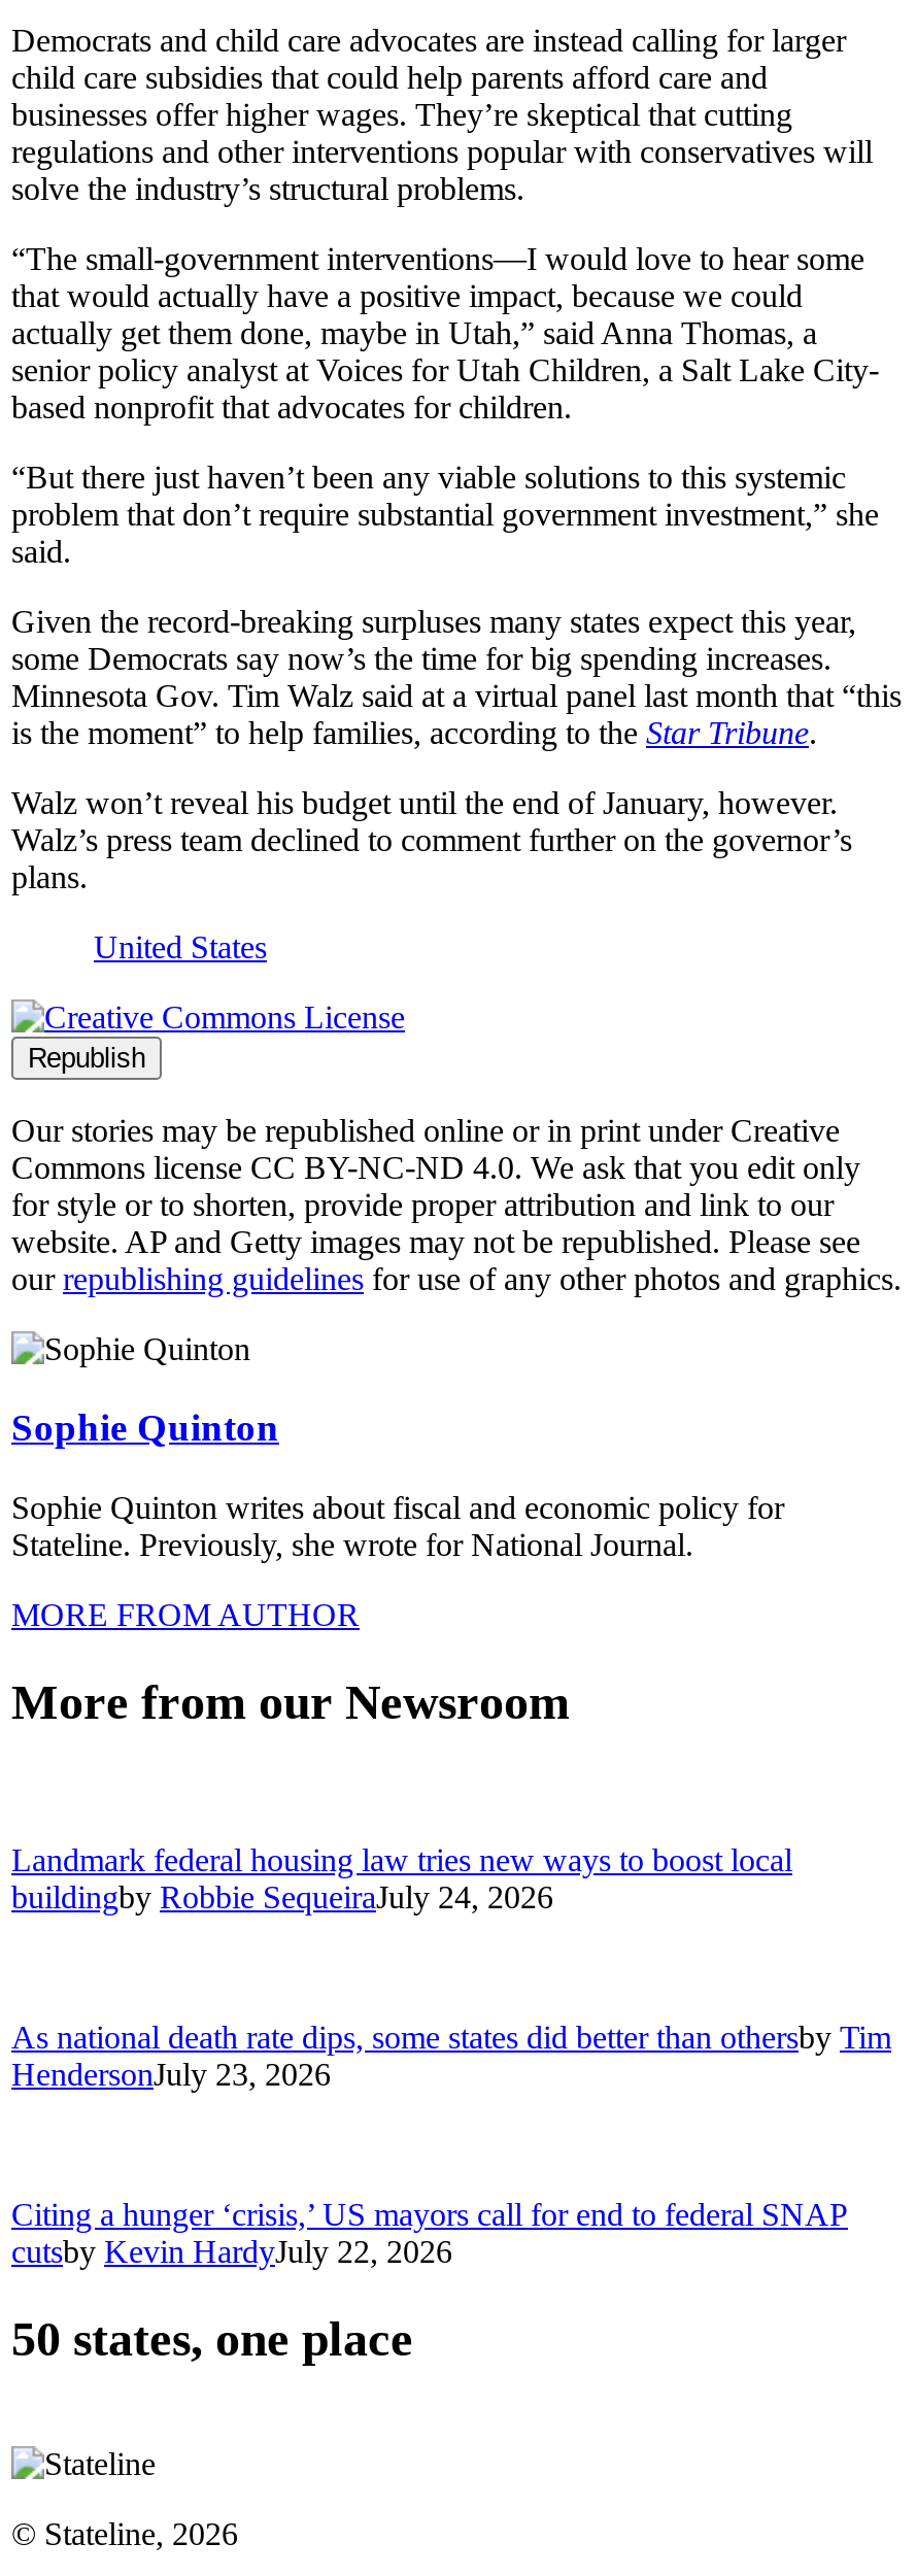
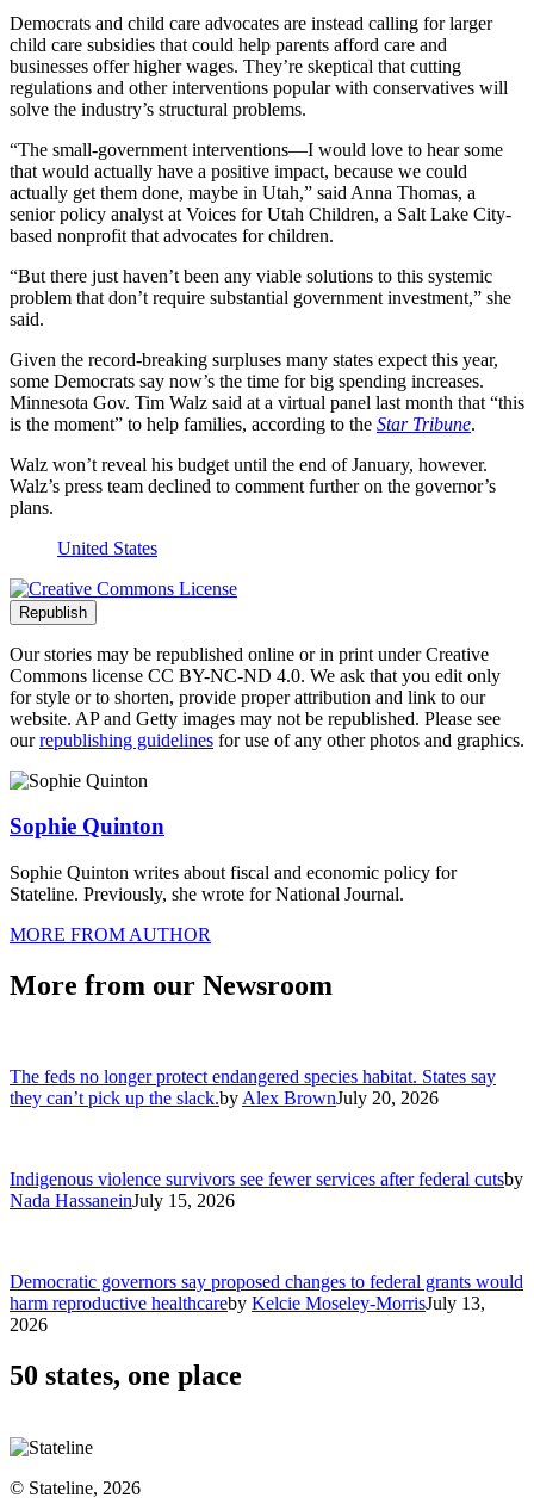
[11,1842,792,1914] Landmark federal housing law tries new ways to boost local | buildingby Robbie SequeiraJuly 24, 2026 -> [10,1066,496,1108] The feds no longer protect endangered species habitat. States say | they can’t pick up the slack.by Alex BrownJuly 20, 2026
[11,2019,891,2092] As national death rate dips, some states did better than othersby Tim | HendersonJuly 23, 2026 -> [10,1169,523,1211] Indigenous violence survivors see fewer services after federal cutsby | Nada HassaneinJuly 15, 2026
[11,2197,848,2269] Citing a hunger ‘crisis,’ US mayors call for end to federal SNAP | cutsby Kevin HardyJuly 22, 2026 -> [10,1271,523,1335] Democratic governors say proposed changes to federal grants would | harm reproductive healthcareby Kelcie Moseley-MorrisJuly 13, | 2026

